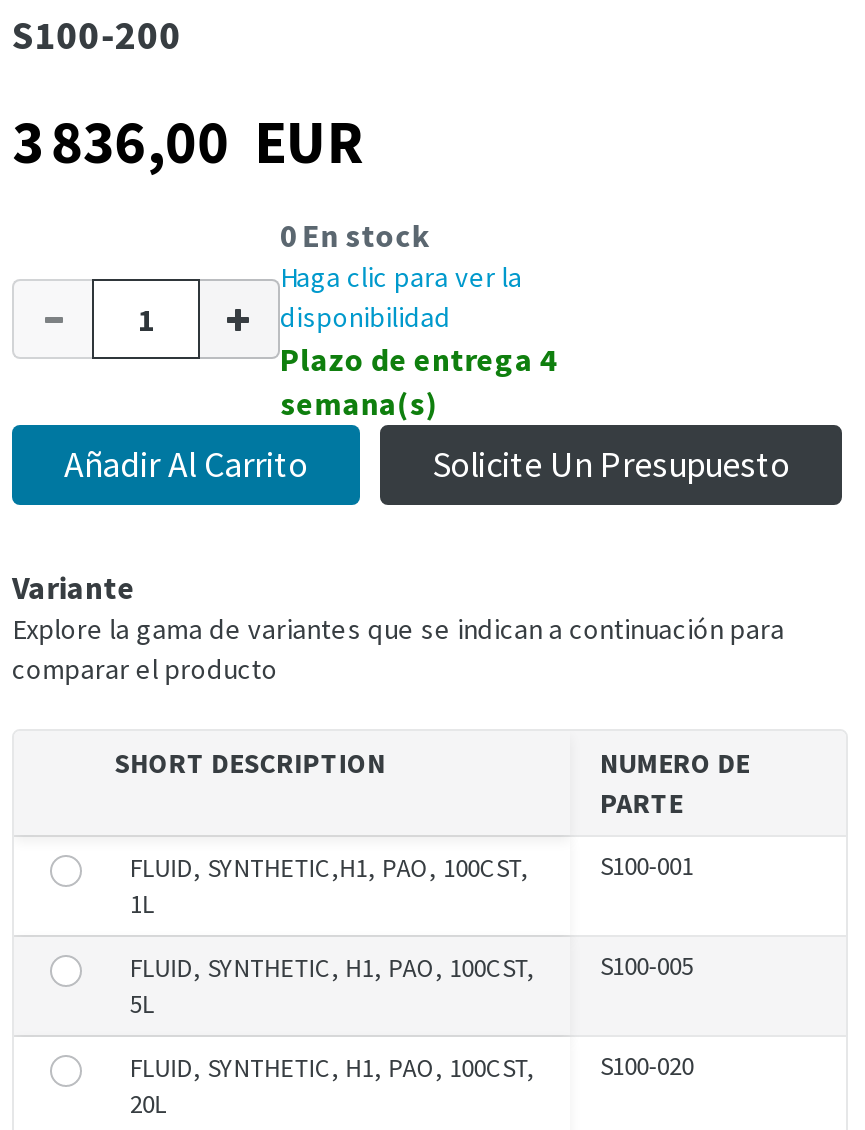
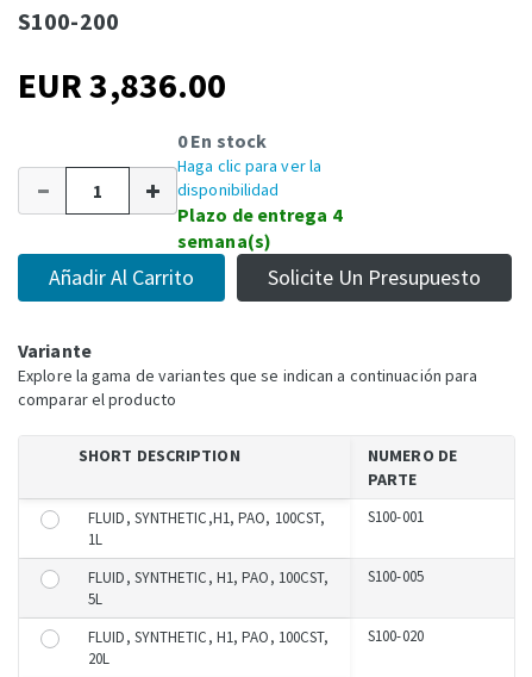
[12,103,363,179] 3 836,00 EUR -> [18,62,226,107] EUR 3,836.00

